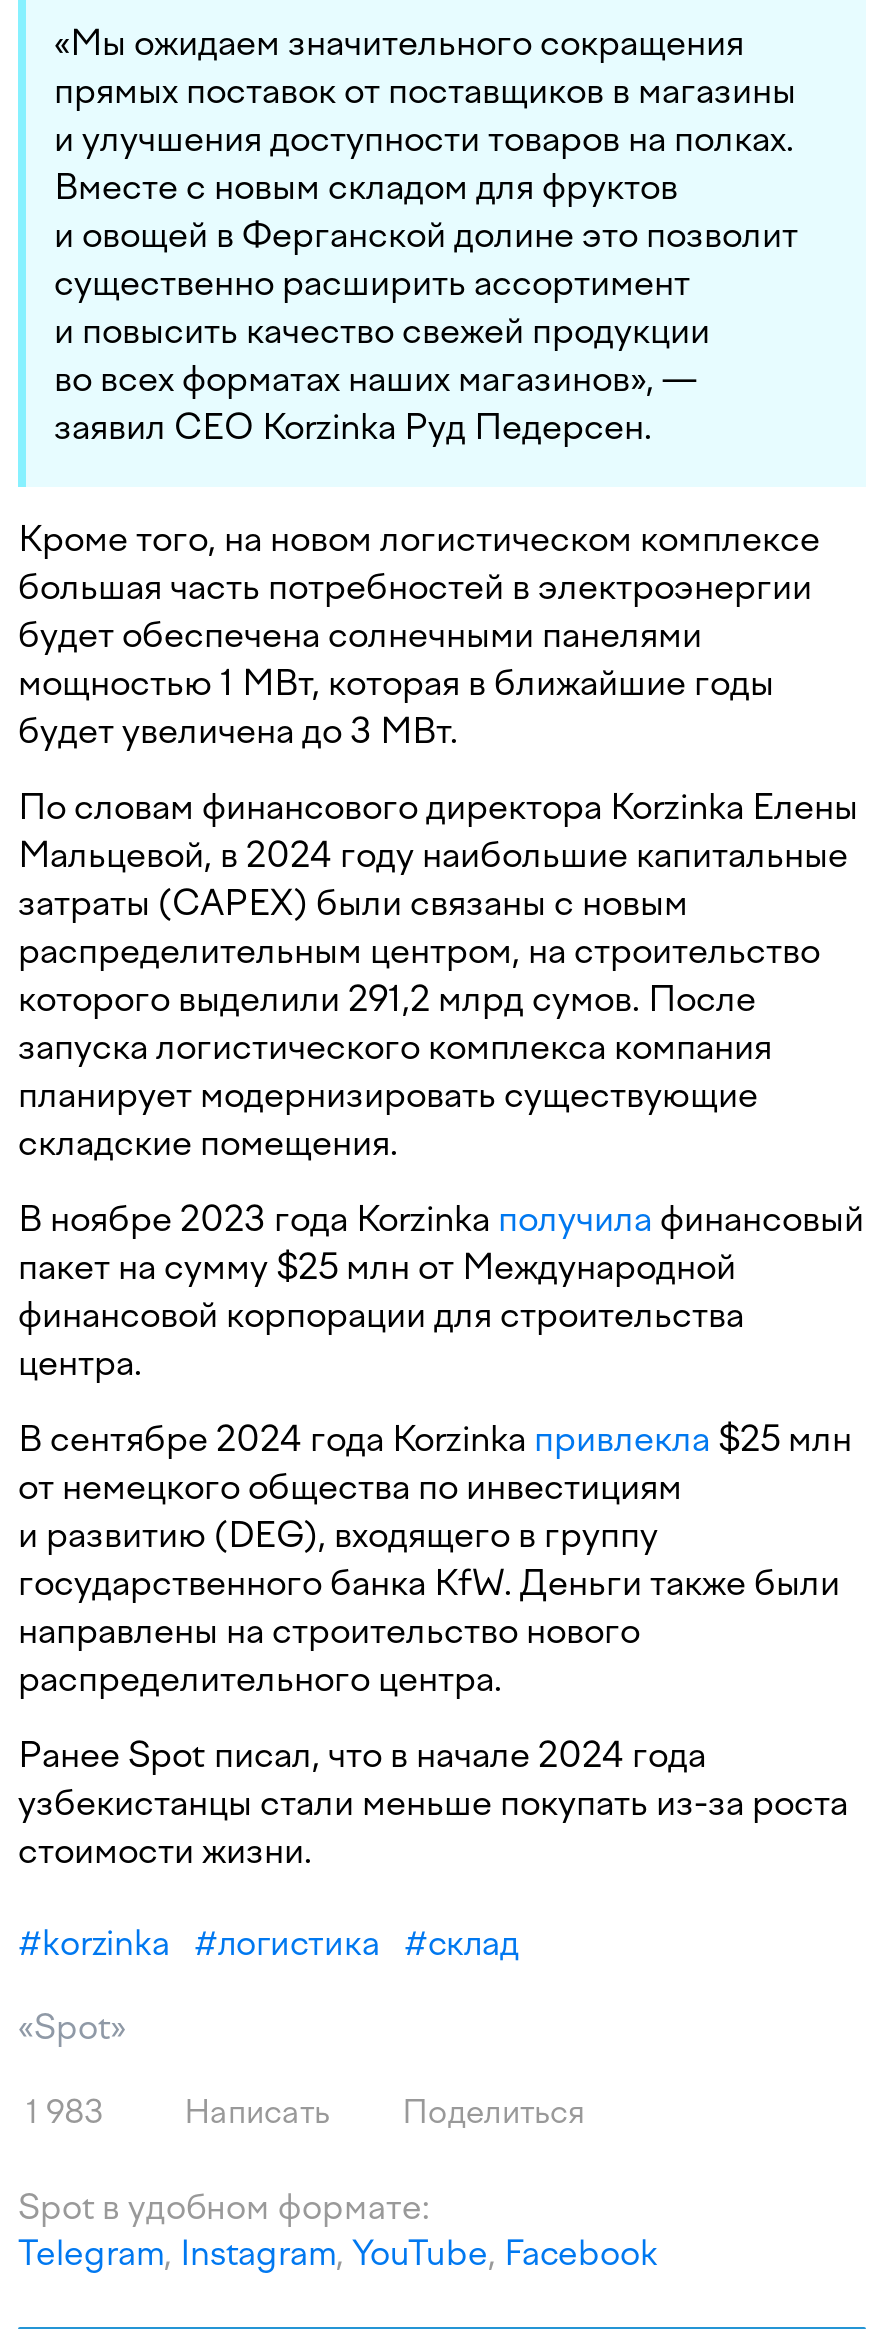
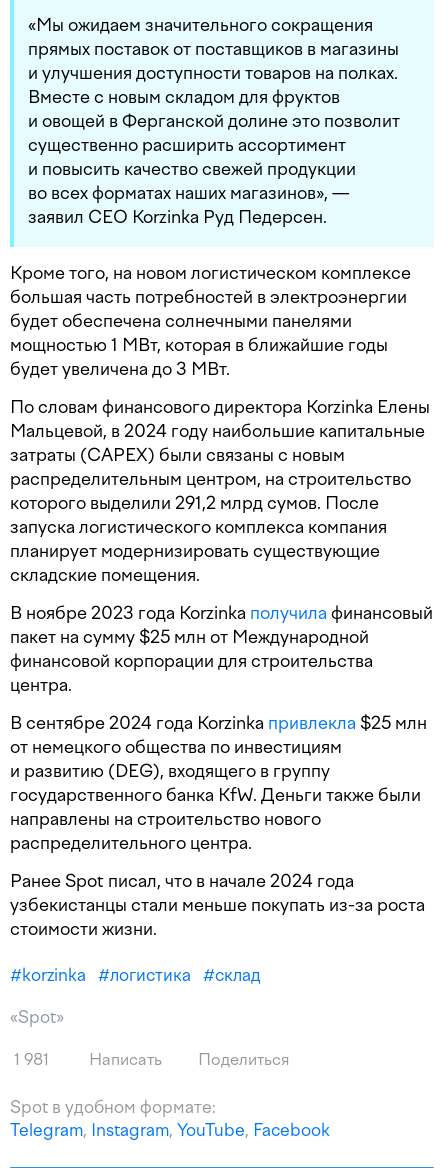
[18,2094,586,2132] 1 983 Написать Поделиться -> [10,1050,290,1069] 1 981 Написать Поделиться

